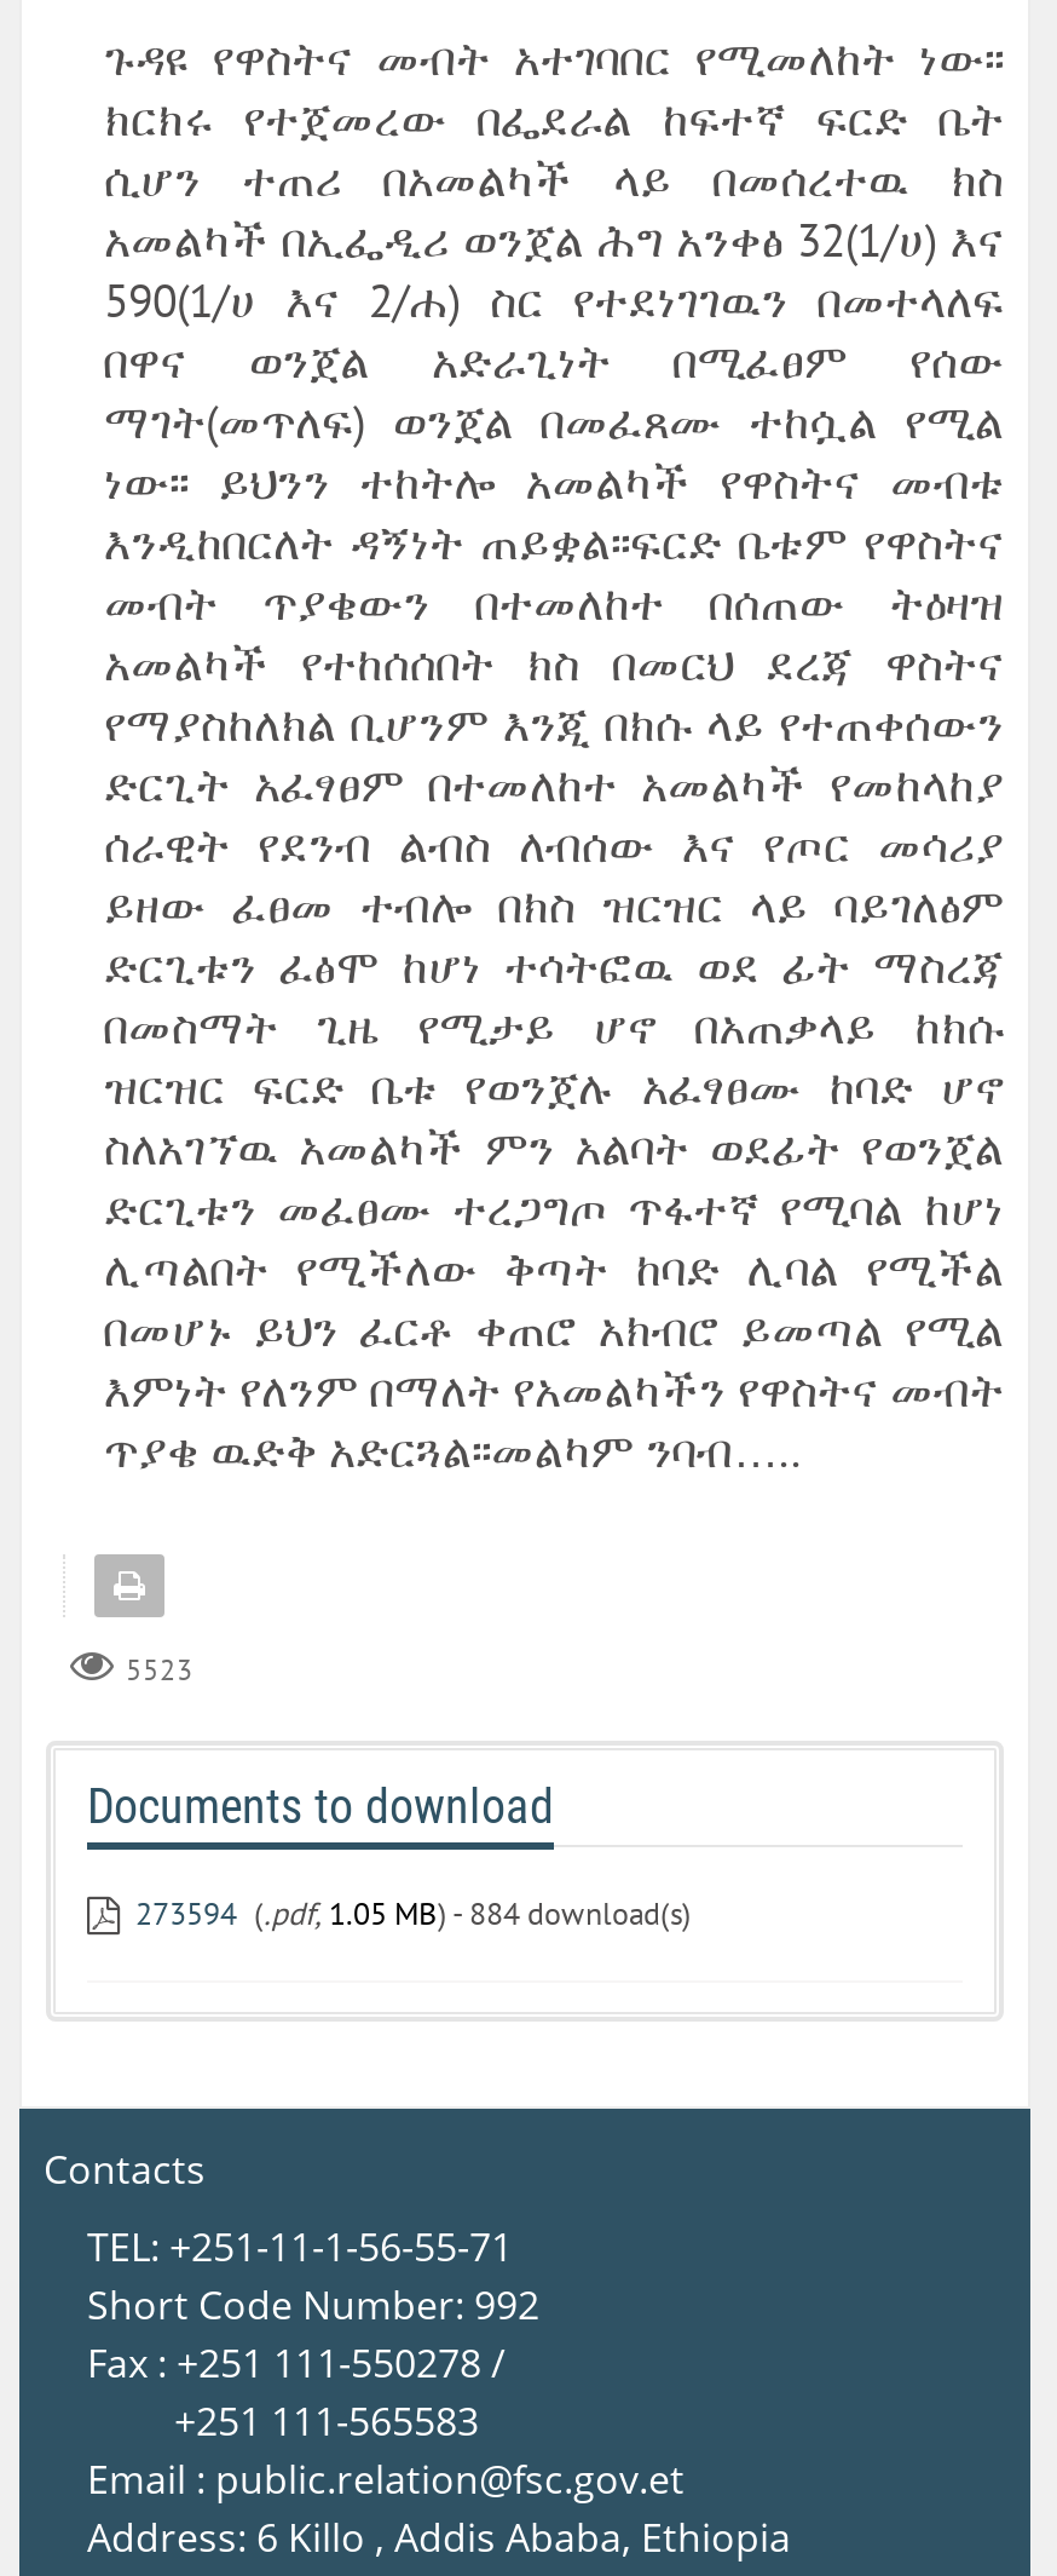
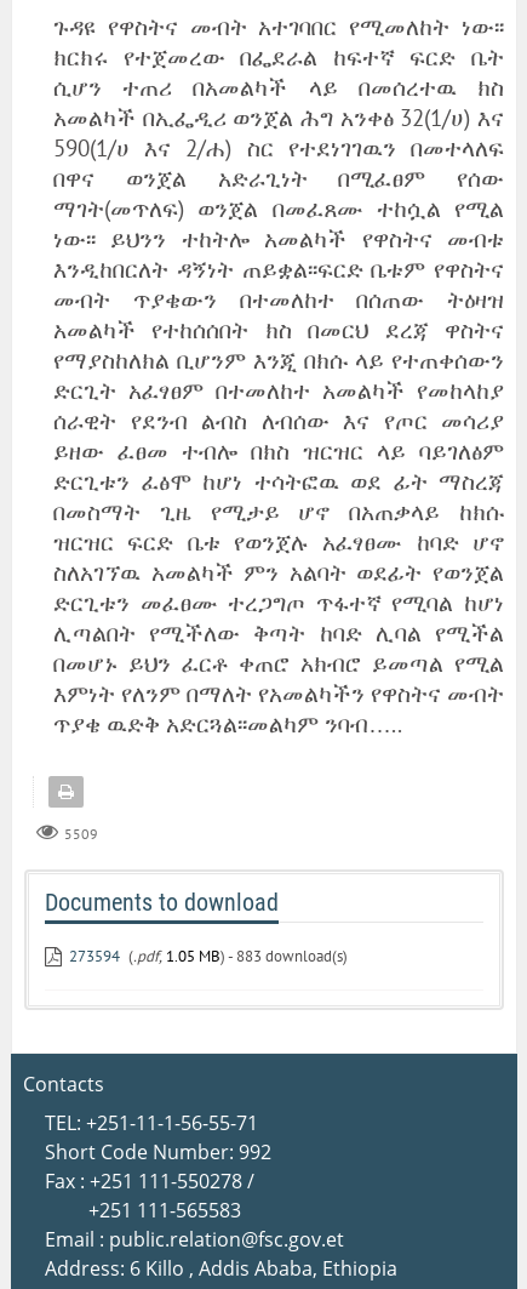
[126,1651,194,1687] 5523 -> [64,825,98,843] 5509
[135,1893,692,1934] 273594 (.pdf, 1.05 MB) - 884 download(s) -> [69,946,348,966] 273594 (.pdf, 1.05 MB) - 883 download(s)

